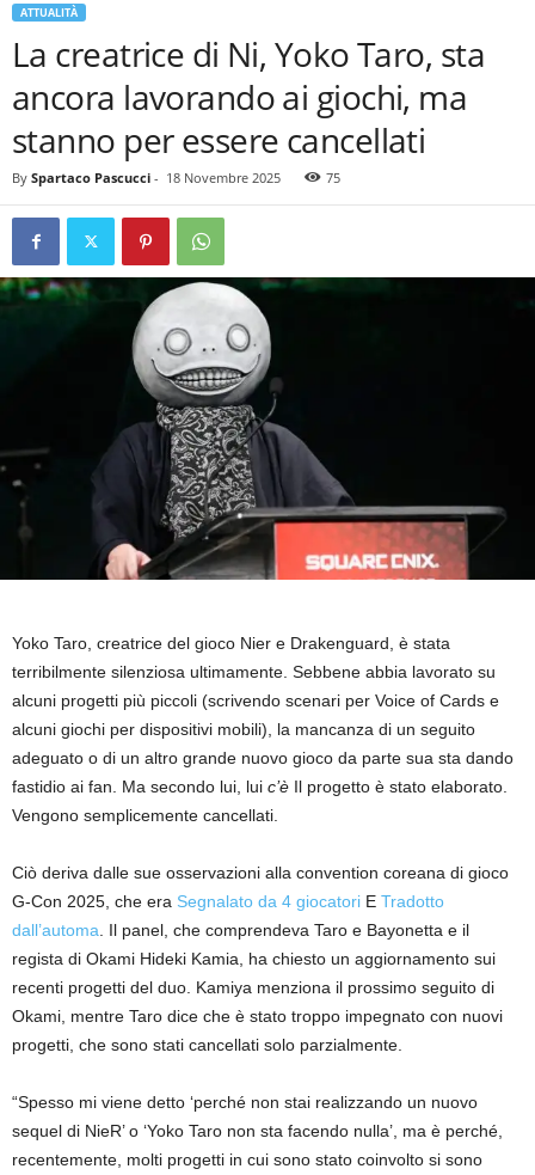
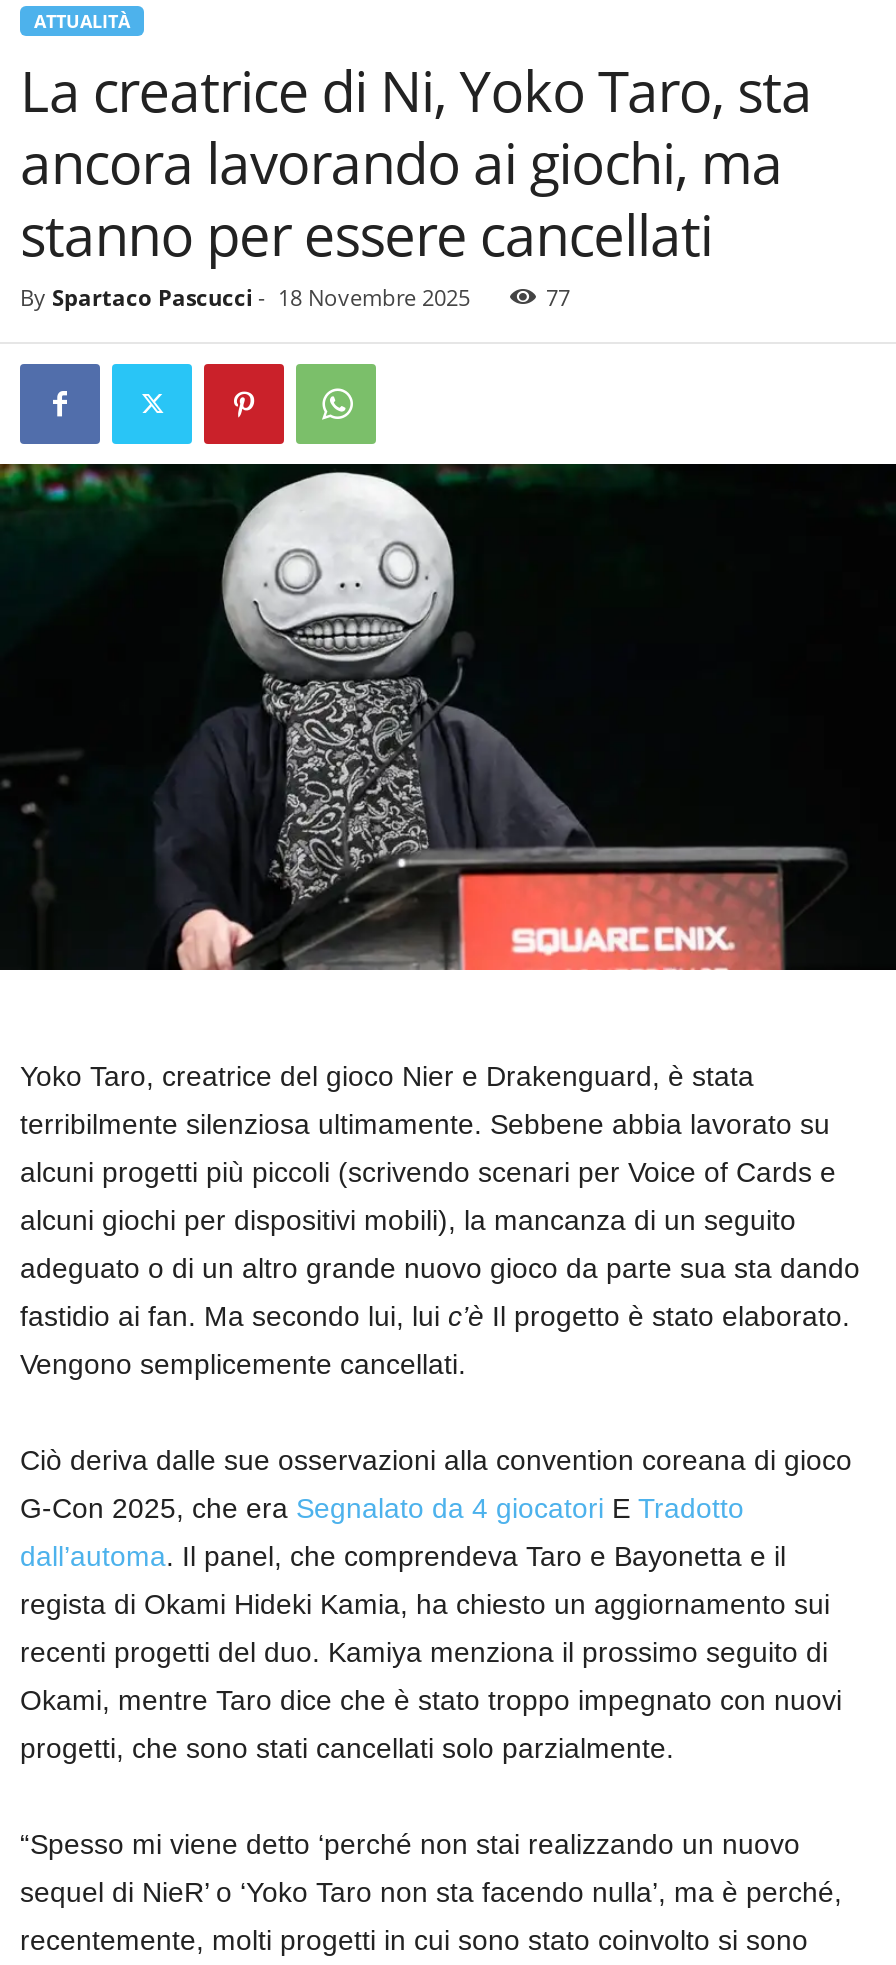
[326,169,340,186] 75 -> [546,282,570,312] 77

